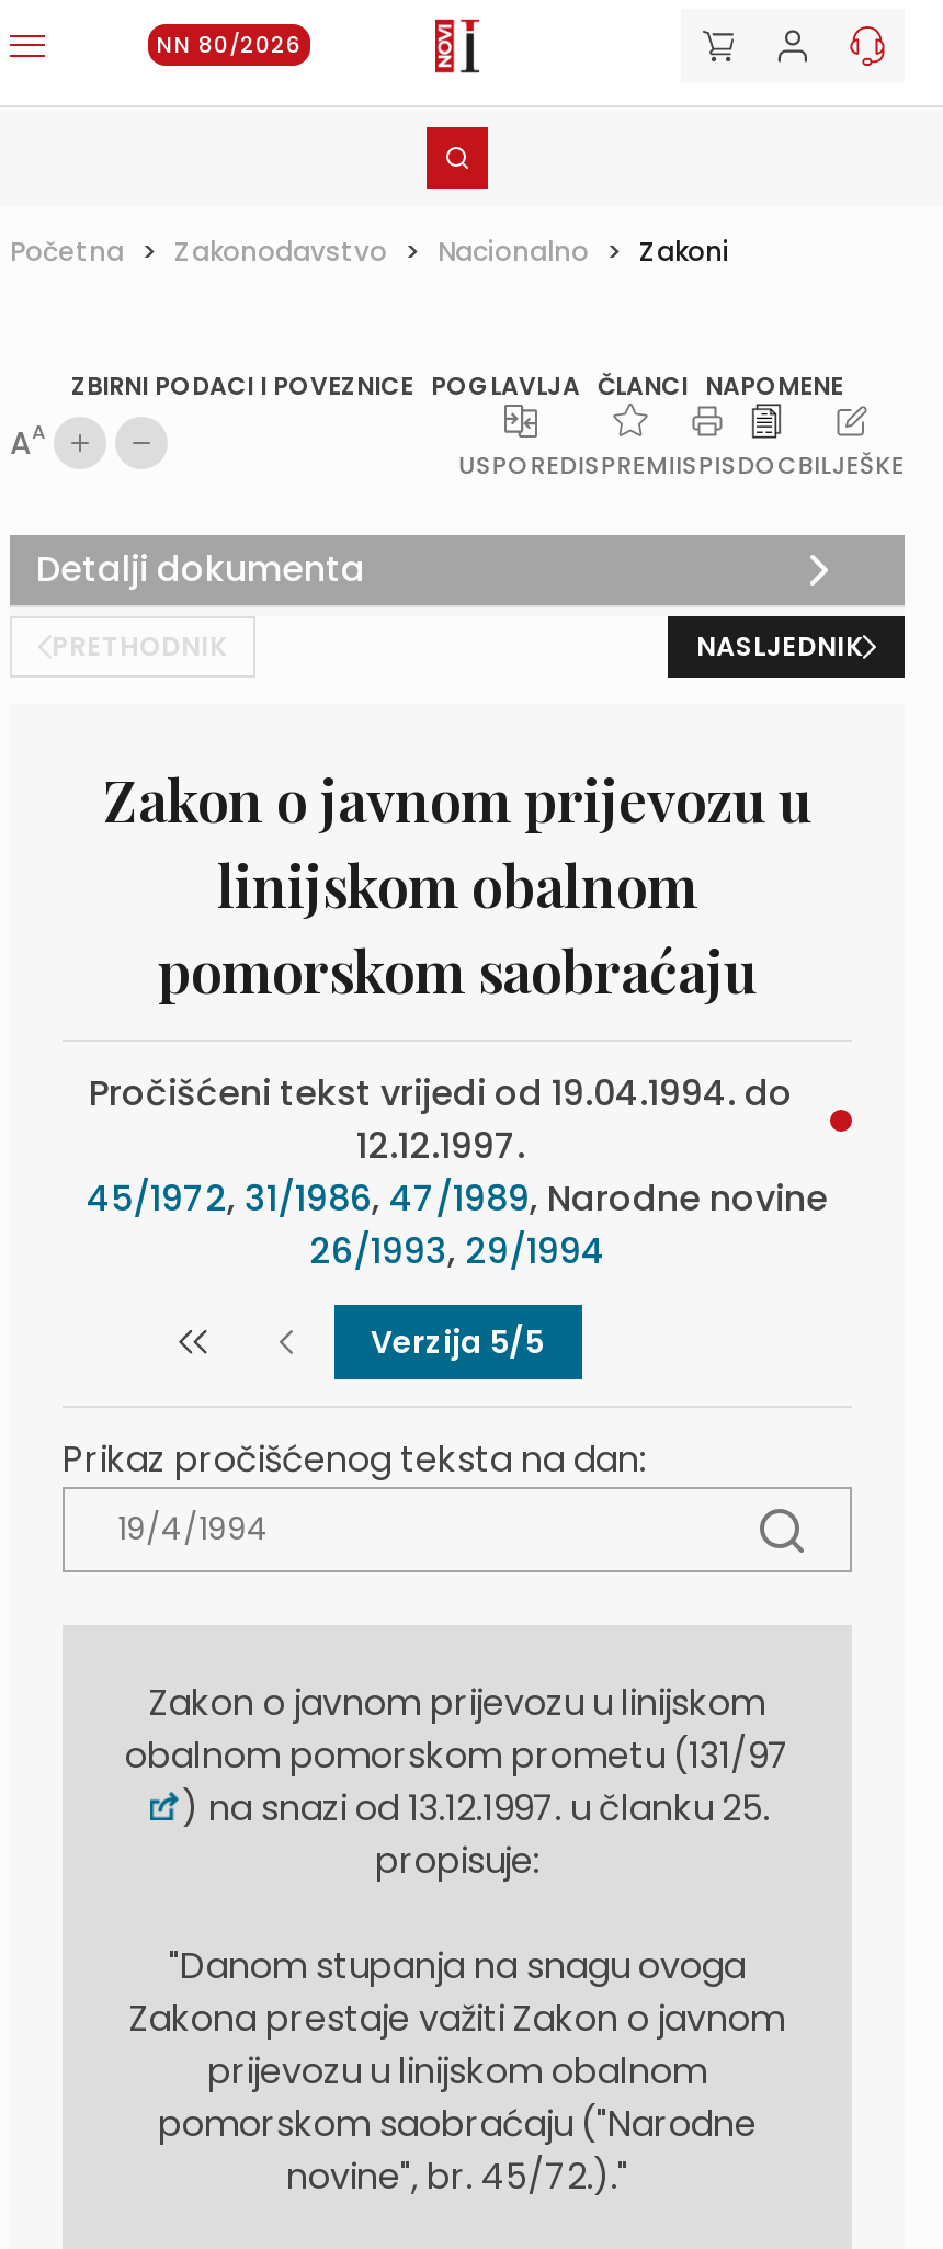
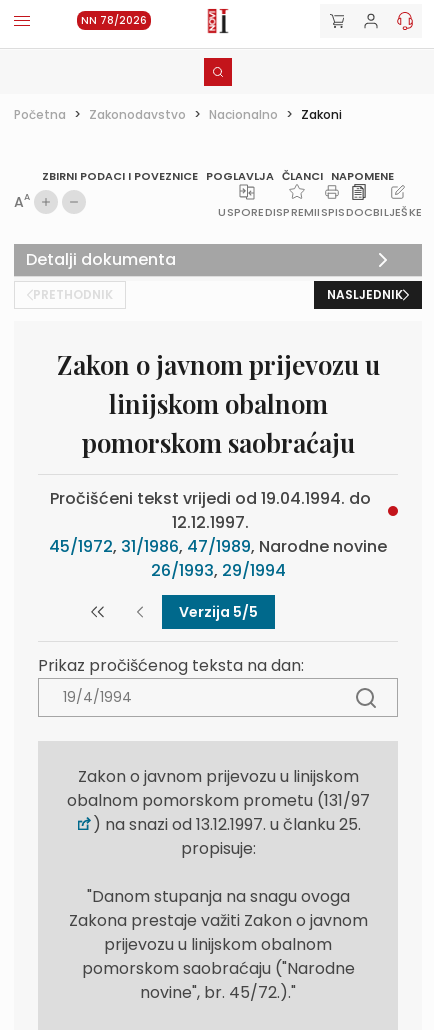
[157,29,302,61] NN 80/2026 -> [81,13,147,28] NN 78/2026

